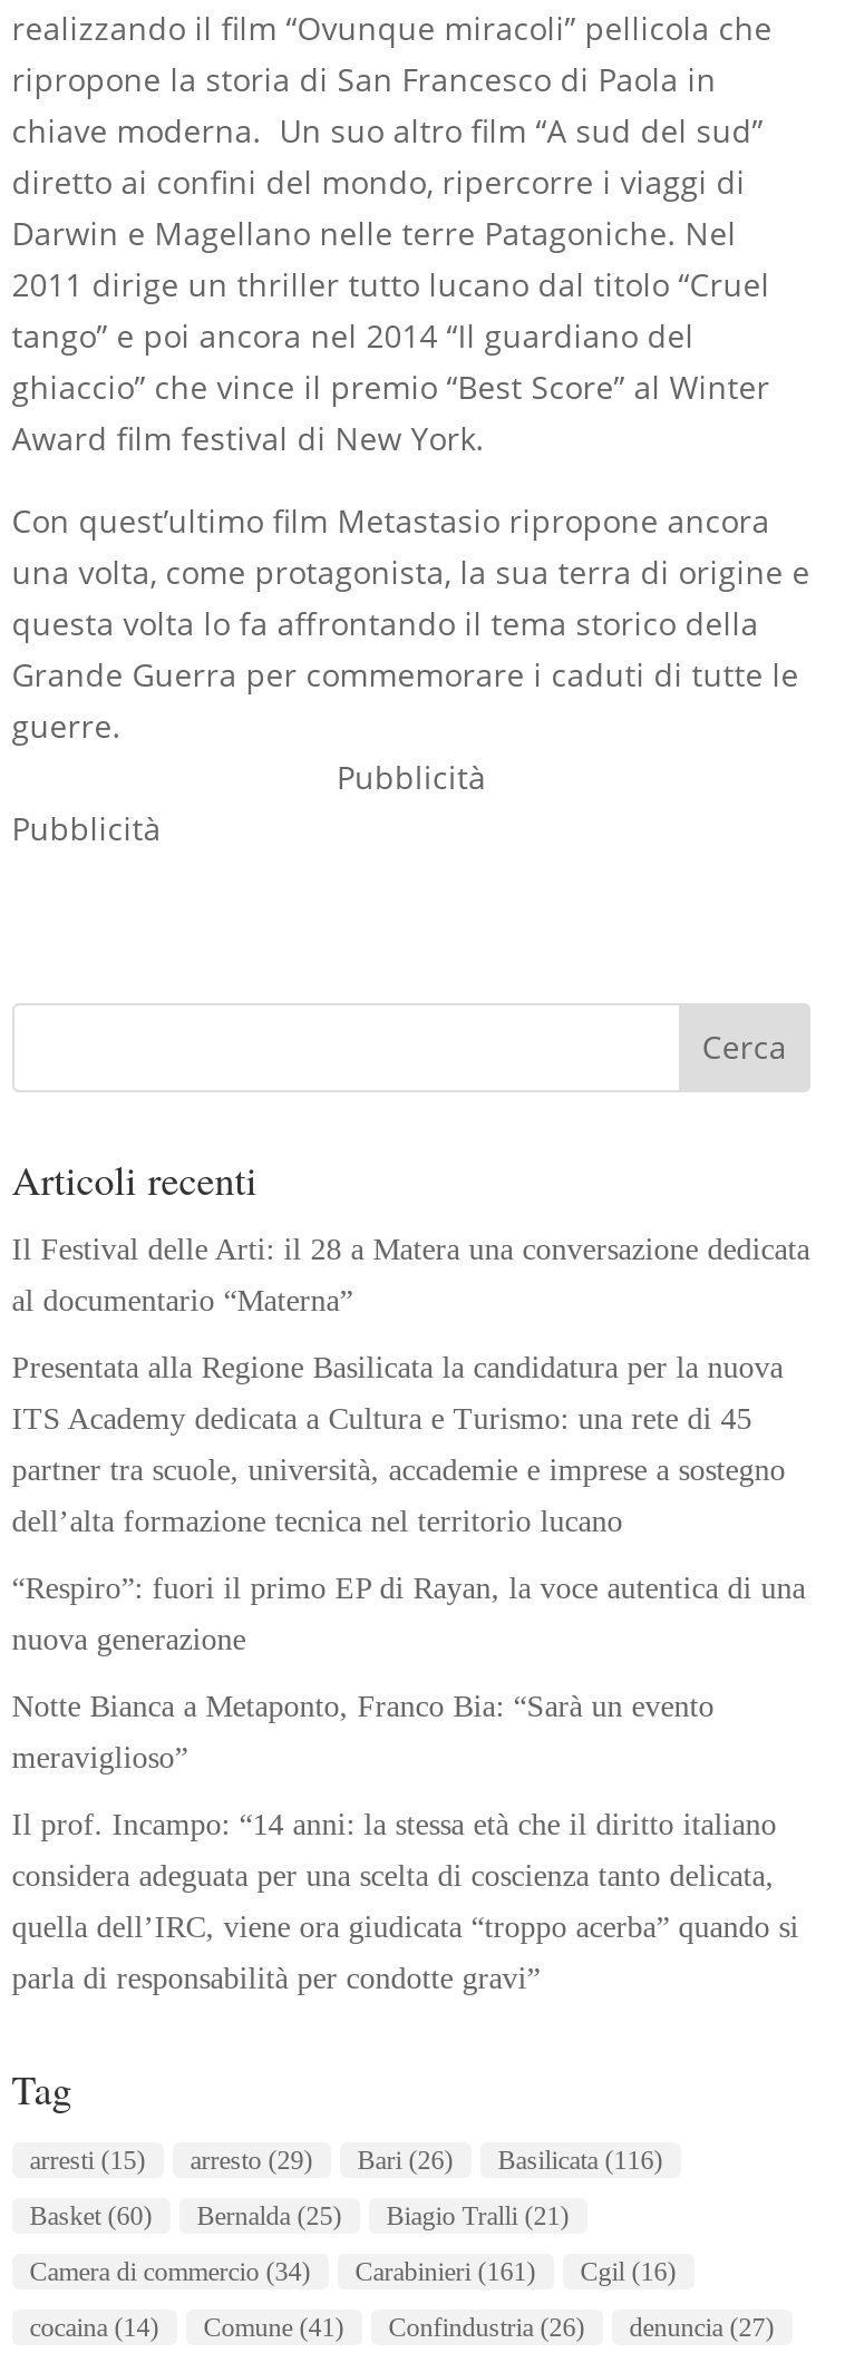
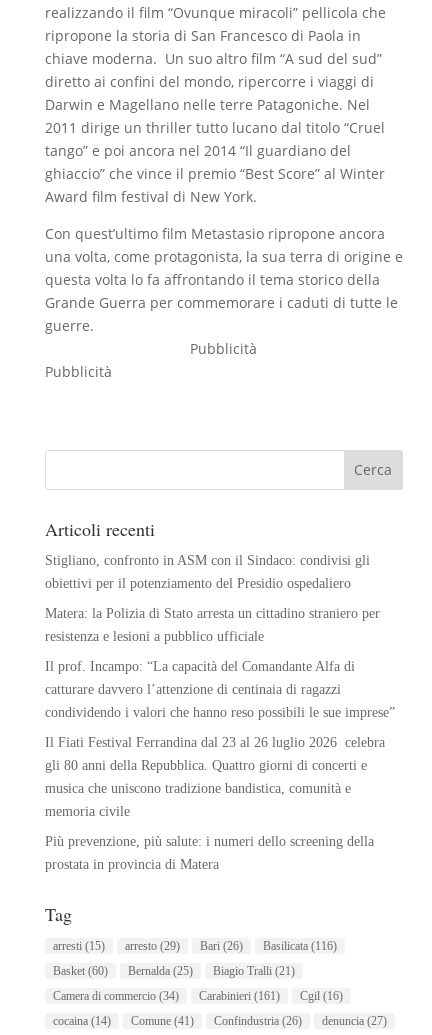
[12,1232,810,1994] Il Festival delle Arti: il 28 a Matera una conversazione dedicata | al documentario “Materna” | Presentata alla Regione Basilicata la candidatura per la nuova | ITS Academy dedicata a Cultura e Turismo: una rete di 45 | partner tra scuole, università, accademie e imprese a sostegno | dell’alta formazione tecnica nel territorio lucano | “Respiro”: fuori il primo EP di Rayan, la voce autentica di una | nuova generazione | Notte Bianca a Metaponto, Franco Bia: “Sarà un evento | meraviglioso” | Il prof. Incampo: “14 anni: la stessa età che il diritto italiano | considera adeguata per una scelta di coscienza tanto delicata, | quella dell’IRC, viene ora giudicata “troppo acerba” quando si | parla di responsabilità per condotte gravi” -> [45,553,395,872] Stigliano, confronto in ASM con il Sindaco: condivisi gli | obiettivi per il potenziamento del Presidio ospedaliero | Matera: la Polizia di Stato arresta un cittadino straniero per | resistenza e lesioni a pubblico ufficiale | Il prof. Incampo: “La capacità del Comandante Alfa di | catturare davvero l’attenzione di centinaia di ragazzi | condividendo i valori che hanno reso possibili le sue imprese” | Il Fiati Festival Ferrandina dal 23 al 26 luglio 2026 celebra | gli 80 anni della Repubblica. Quattro giorni di concerti e | musica che uniscono tradizione bandistica, comunità e | memoria civile | Più prevenzione, più salute: i numeri dello screening della | prostata in provincia di Matera

